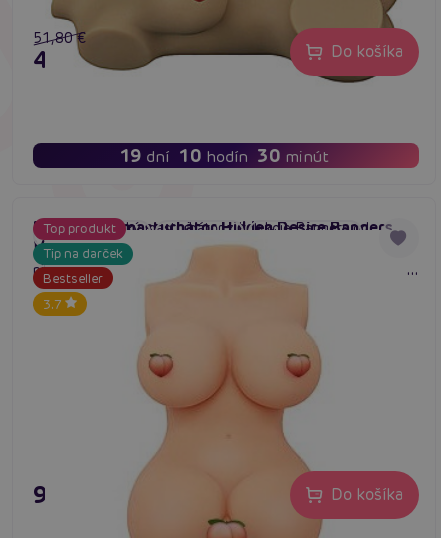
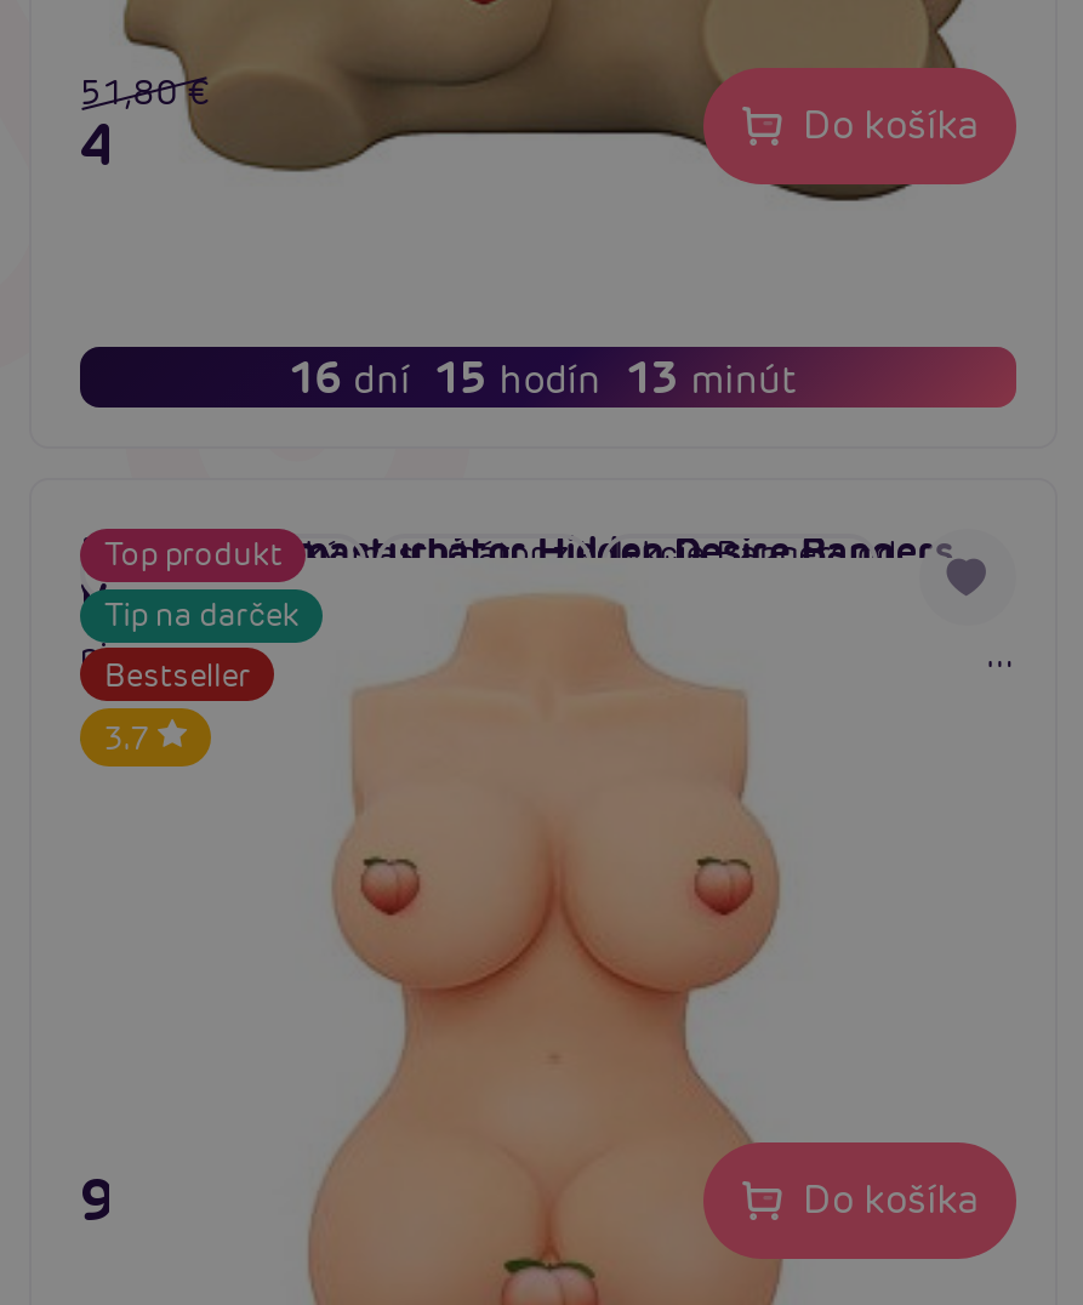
[119,144,329,167] 19 dní 10 hodín 30 minút -> [288,349,798,405] 16 dní 15 hodín 13 minút

